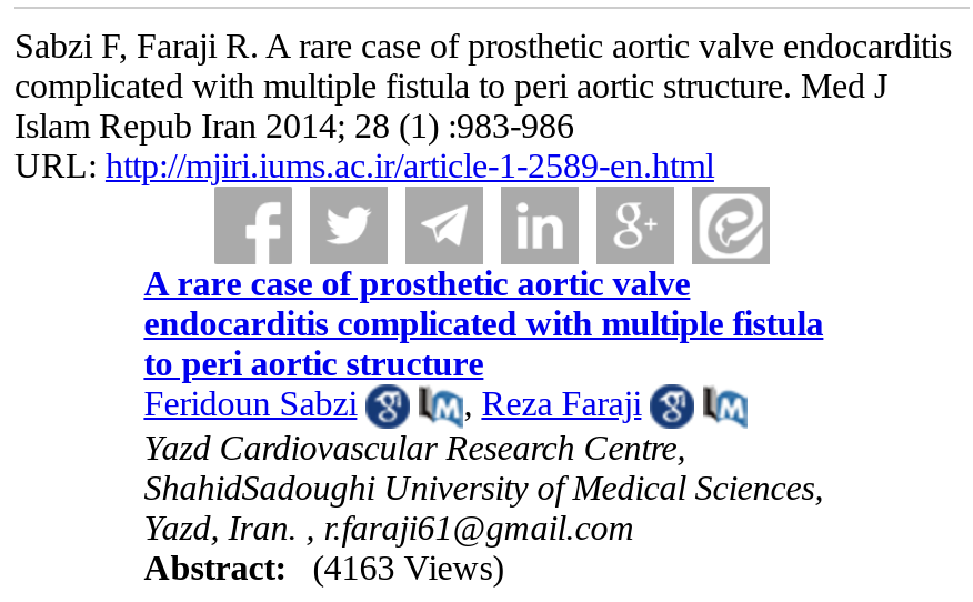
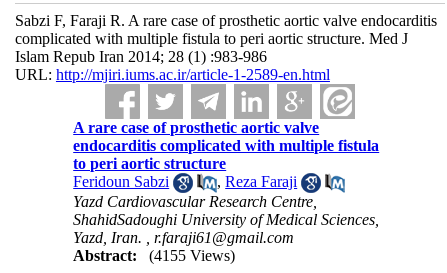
[144,549,504,587] Abstract: (4163 Views) -> [73,247,235,264] Abstract: (4155 Views)

